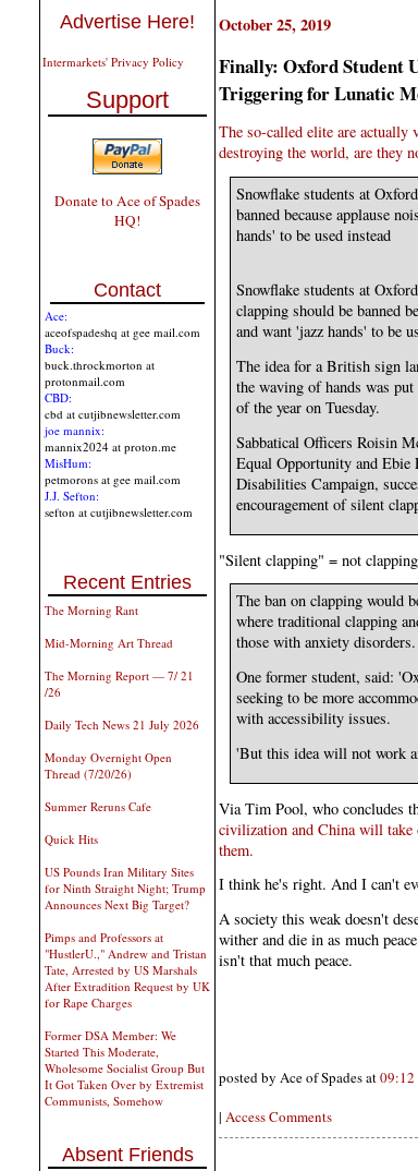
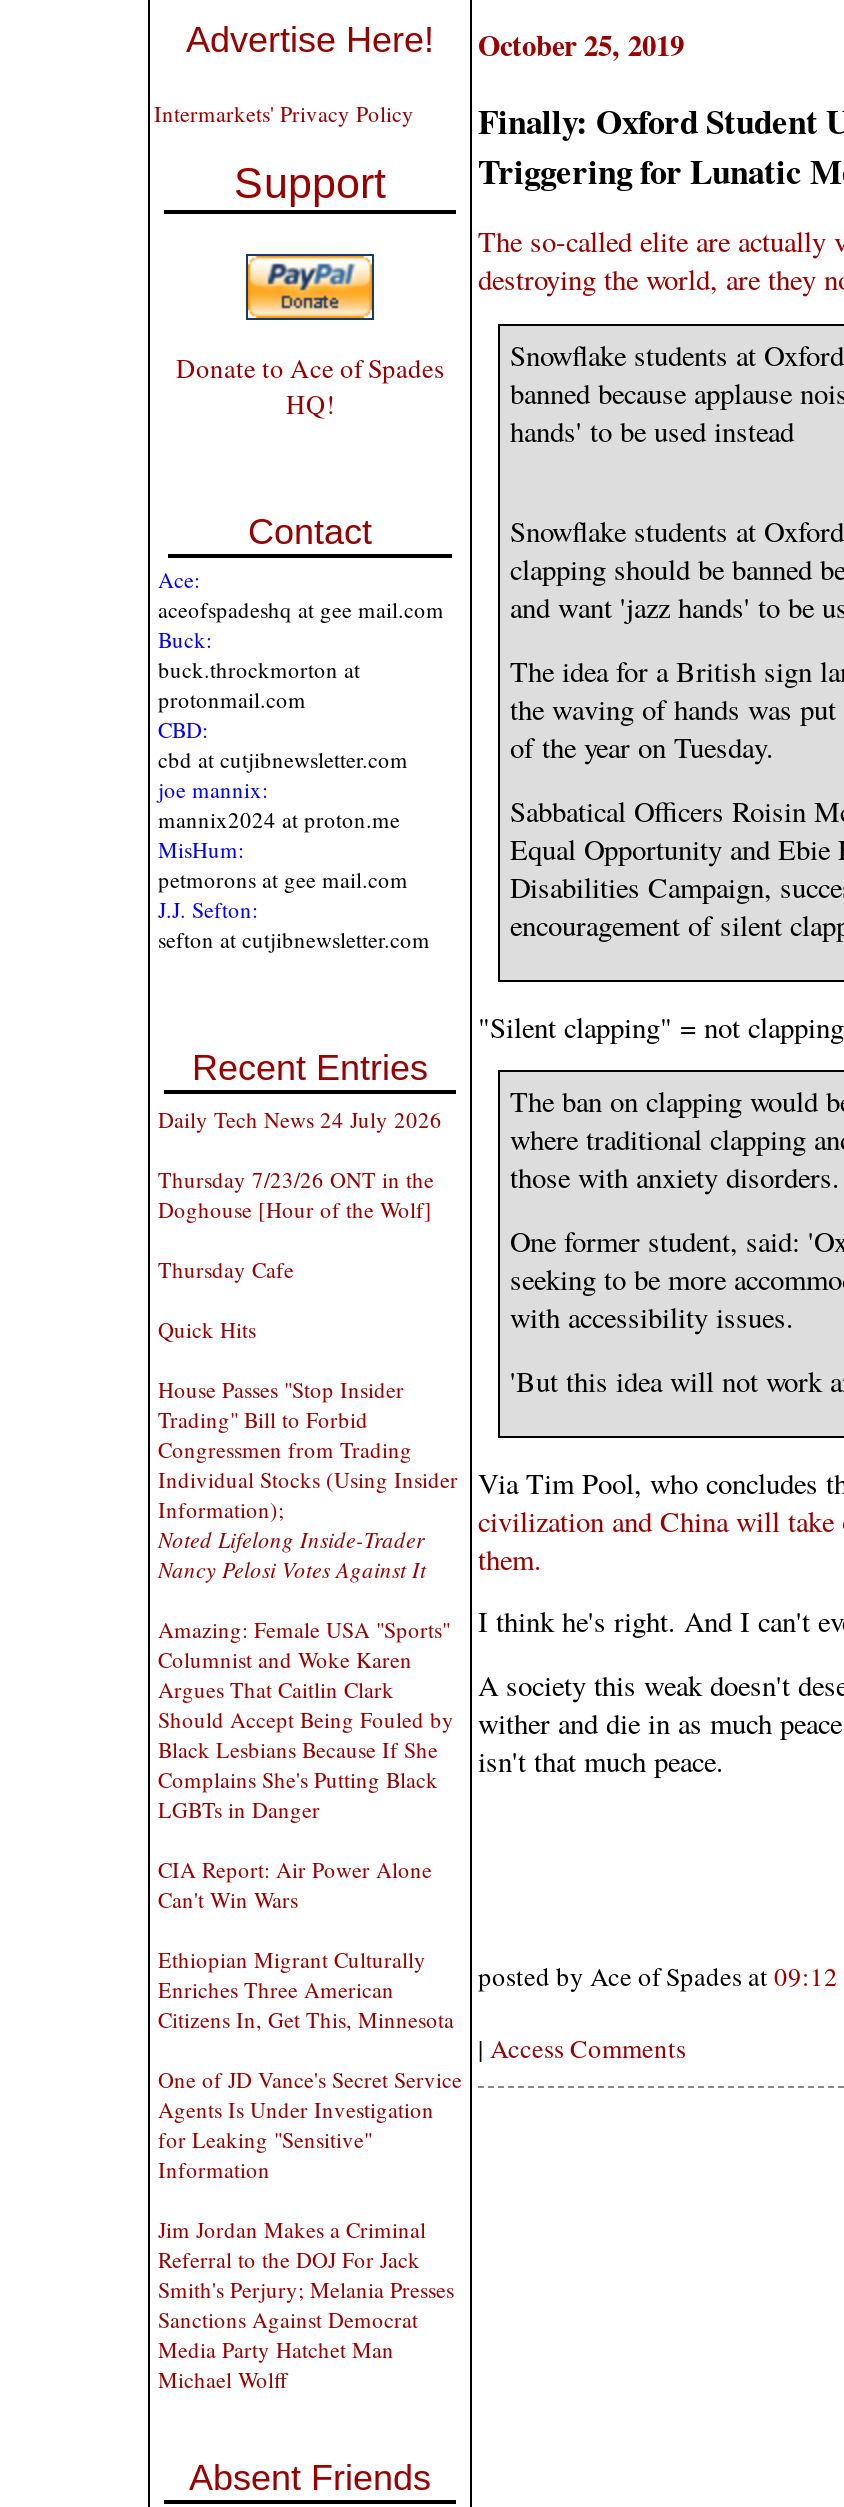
[45,602,199,814] The Morning Rant | Mid-Morning Art Thread | The Morning Report — 7/ 21 | /26 | Daily Tech News 21 July 2026 | Monday Overnight Open | Thread (7/20/26) | Summer Reruns Cafe -> [158,1104,442,1284] Daily Tech News 24 July 2026 | Thursday 7/23/26 ONT in the | Doghouse [Hour of the Wolf] | Thursday Cafe
moved [45,831,98,847] -> [158,1314,256,1344]: Quick Hits
[45,864,210,1109] US Pounds Iran Military Sites | for Ninth Straight Night; Trump | Announces Next Big Target? | Pimps and Professors at | "HustlerU.," Andrew and Tristan | Tate, Arrested by US Marshals | After Extradition Request by UK | for Rape Charges | Former DSA Member: We | Started This Moderate, | Wholesome Socialist Group But | It Got Taken Over by Extremist | Communists, Somehow -> [158,1374,462,2394] House Passes "Stop Insider | Trading" Bill to Forbid | Congressmen from Trading | Individual Stocks (Using Insider | Information); | Noted Lifelong Inside-Trader | Nancy Pelosi Votes Against It | Amazing: Female USA "Sports" | Columnist and Woke Karen | Argues That Caitlin Clark | Should Accept Being Fouled by | Black Lesbians Because If She | Complains She's Putting Black | LGBTs in Danger | CIA Report: Air Power Alone | Can't Win Wars | Ethiopian Migrant Culturally | Enriches Three American | Citizens In, Get This, Minnesota | One of JD Vance's Secret Service | Agents Is Under Investigation | for Leaking "Sensitive" | Information | Jim Jordan Makes a Criminal | Referral to the DOJ For Jack | Smith's Perjury; Melania Presses | Sanctions Against Democrat | Media Party Hatchet Man | Michael Wolff

